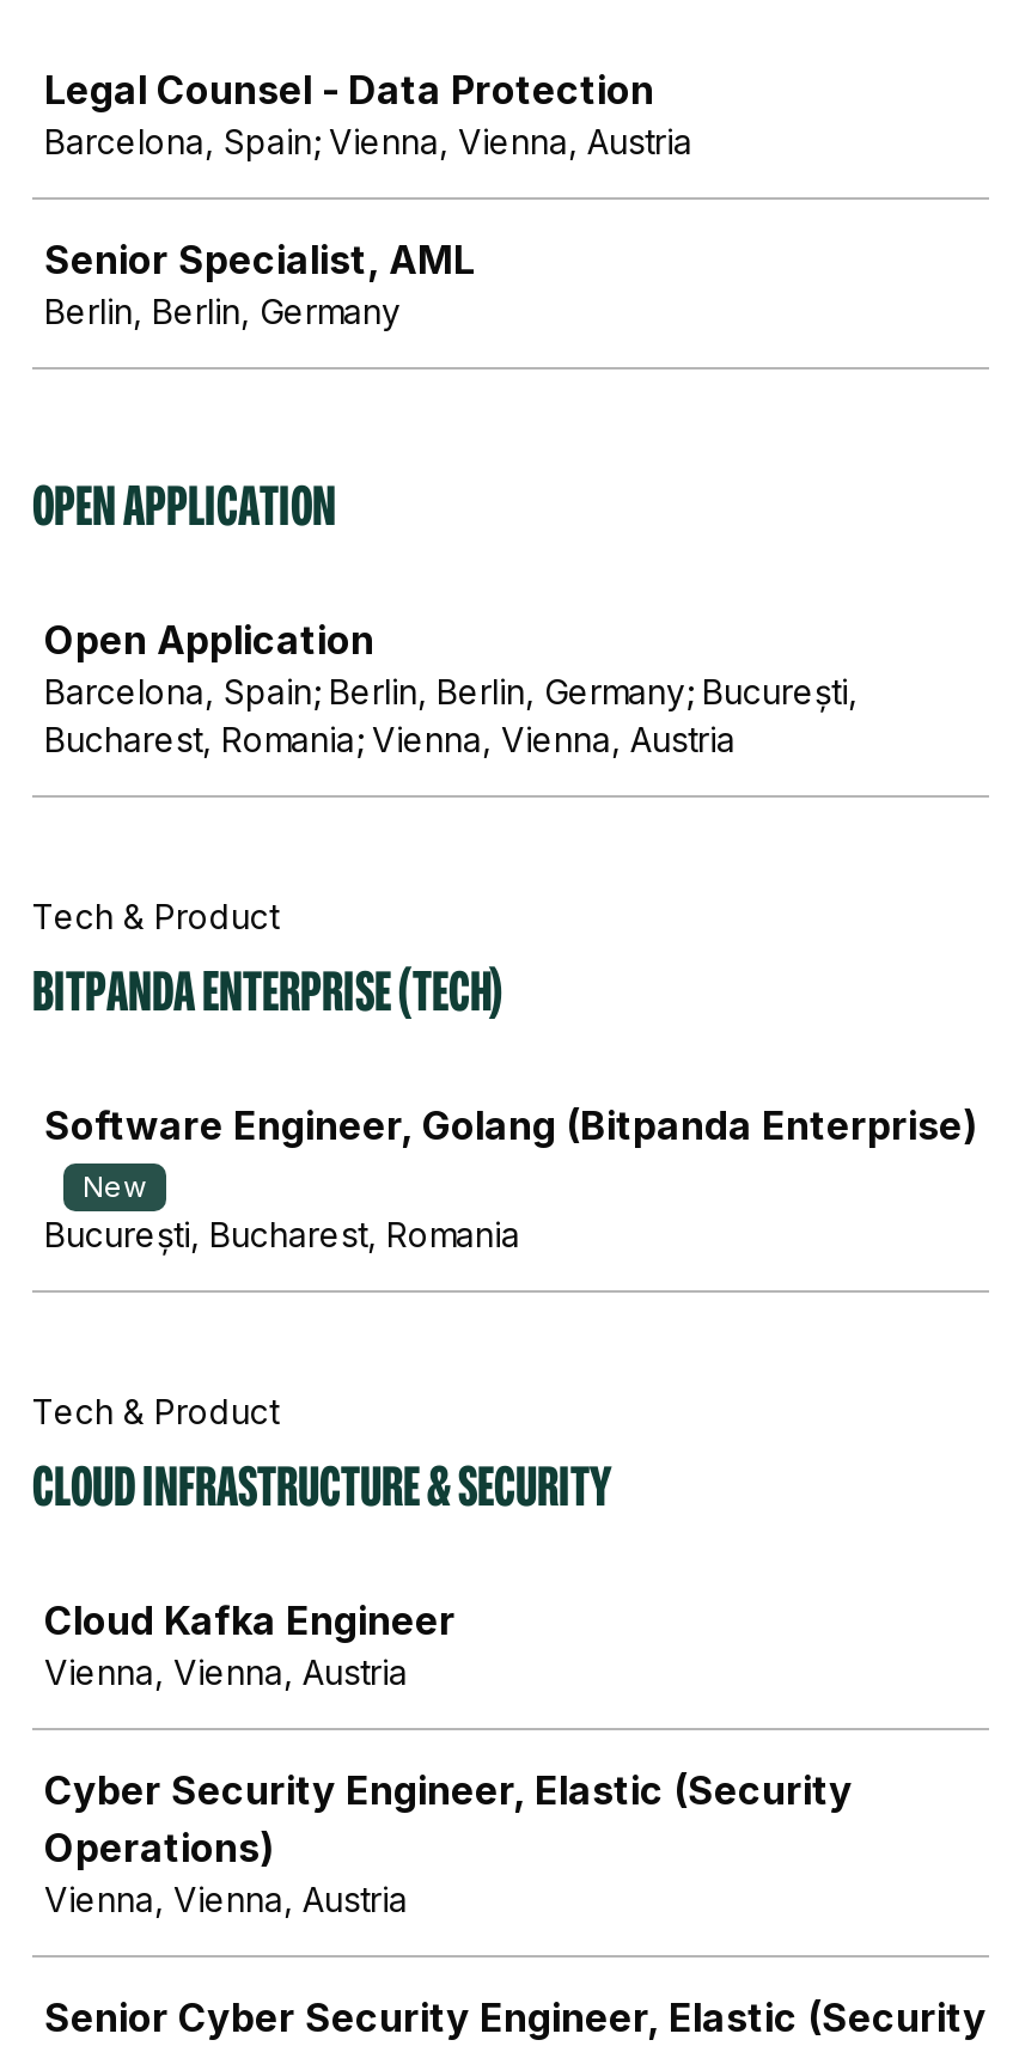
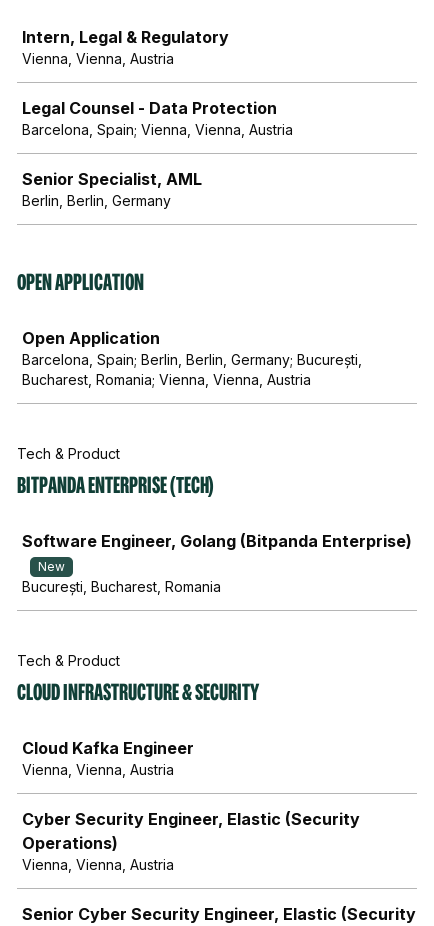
none -> [22,27,229,67] Intern, Legal & Regulatory | Vienna, Vienna, Austria

